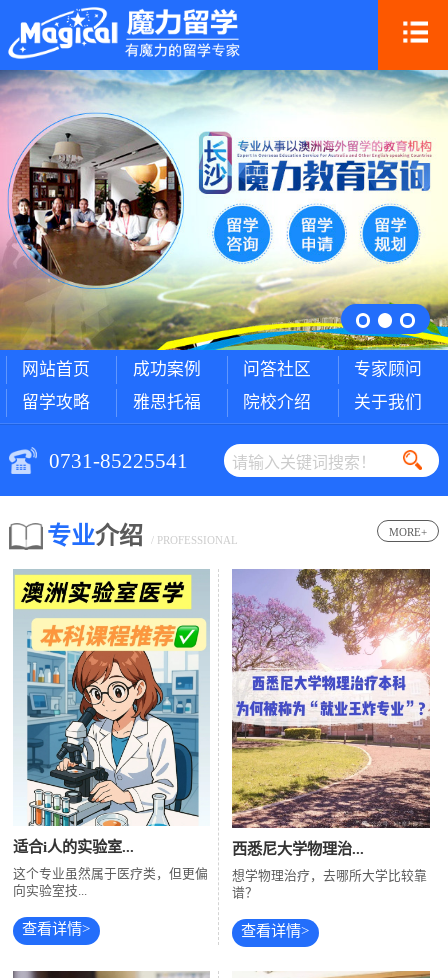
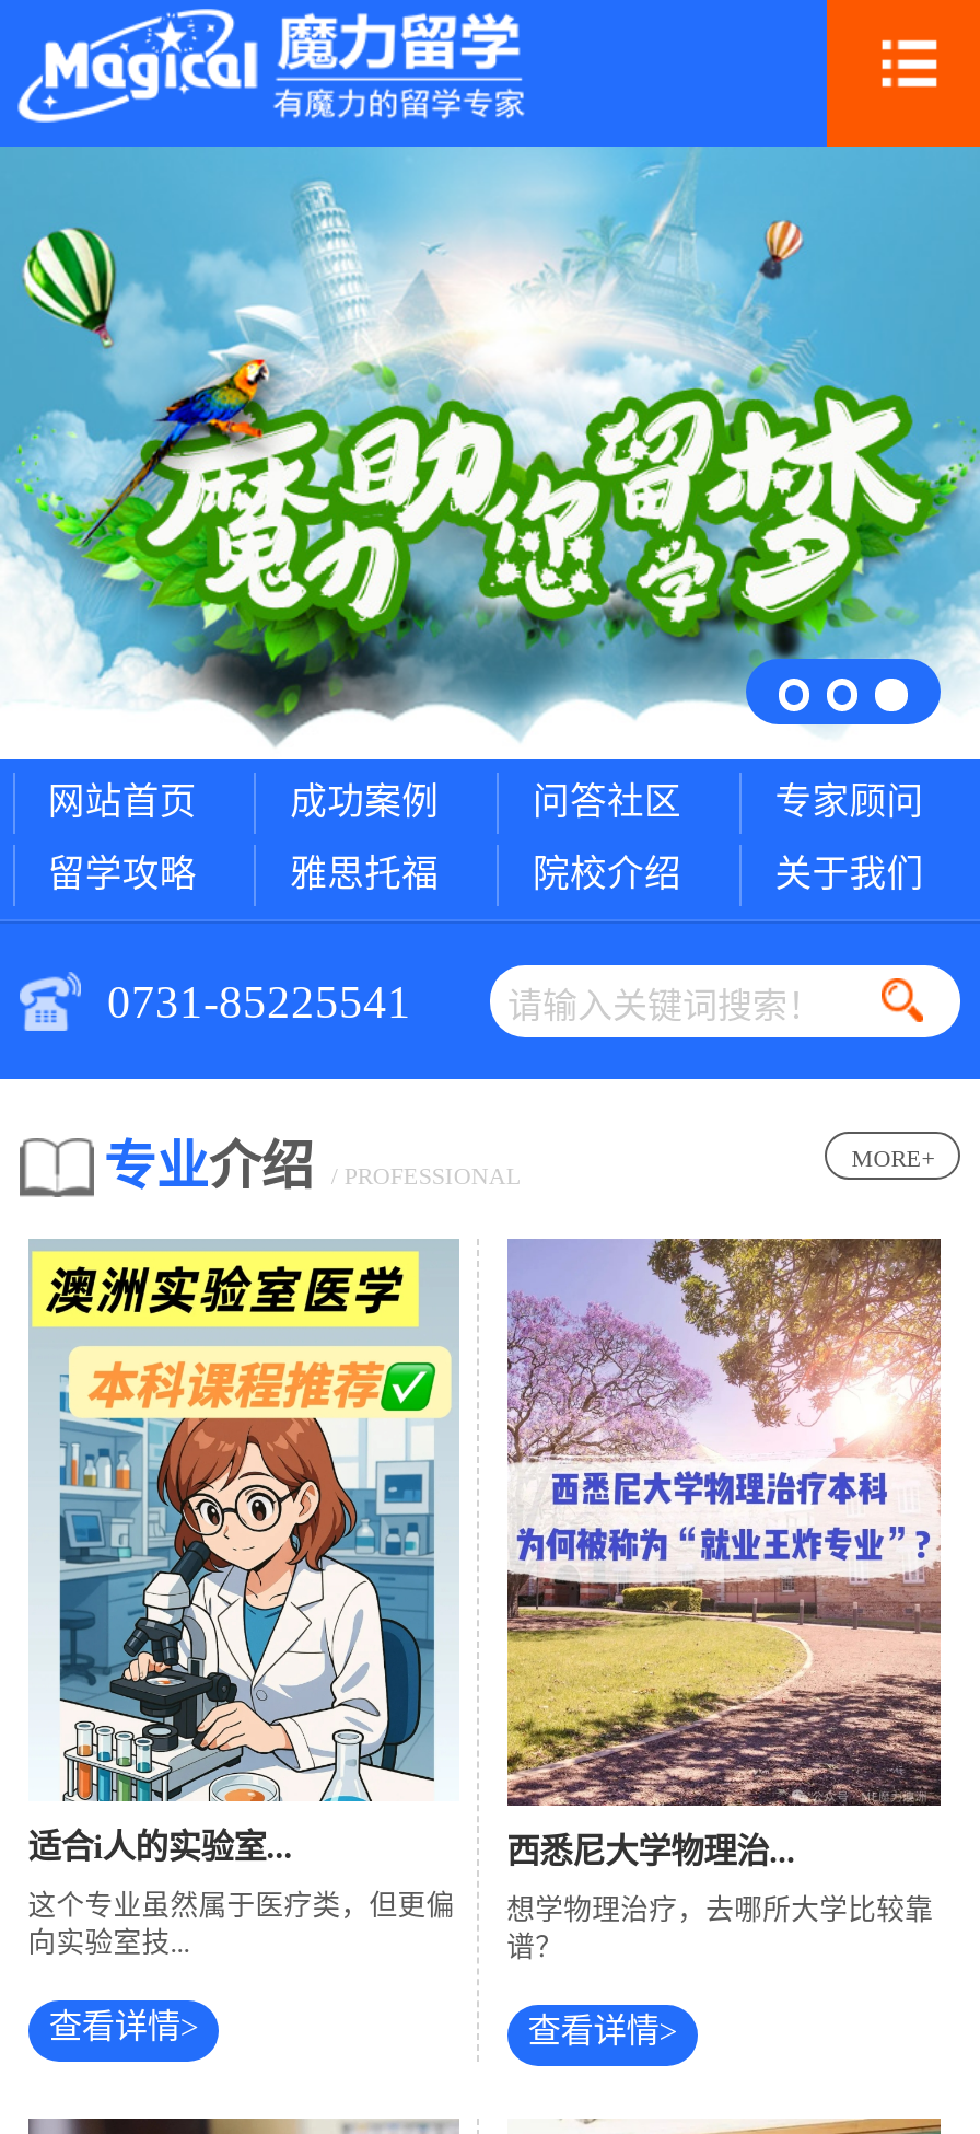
[3,69,445,351] [image] -> [7,144,973,762] [image]

